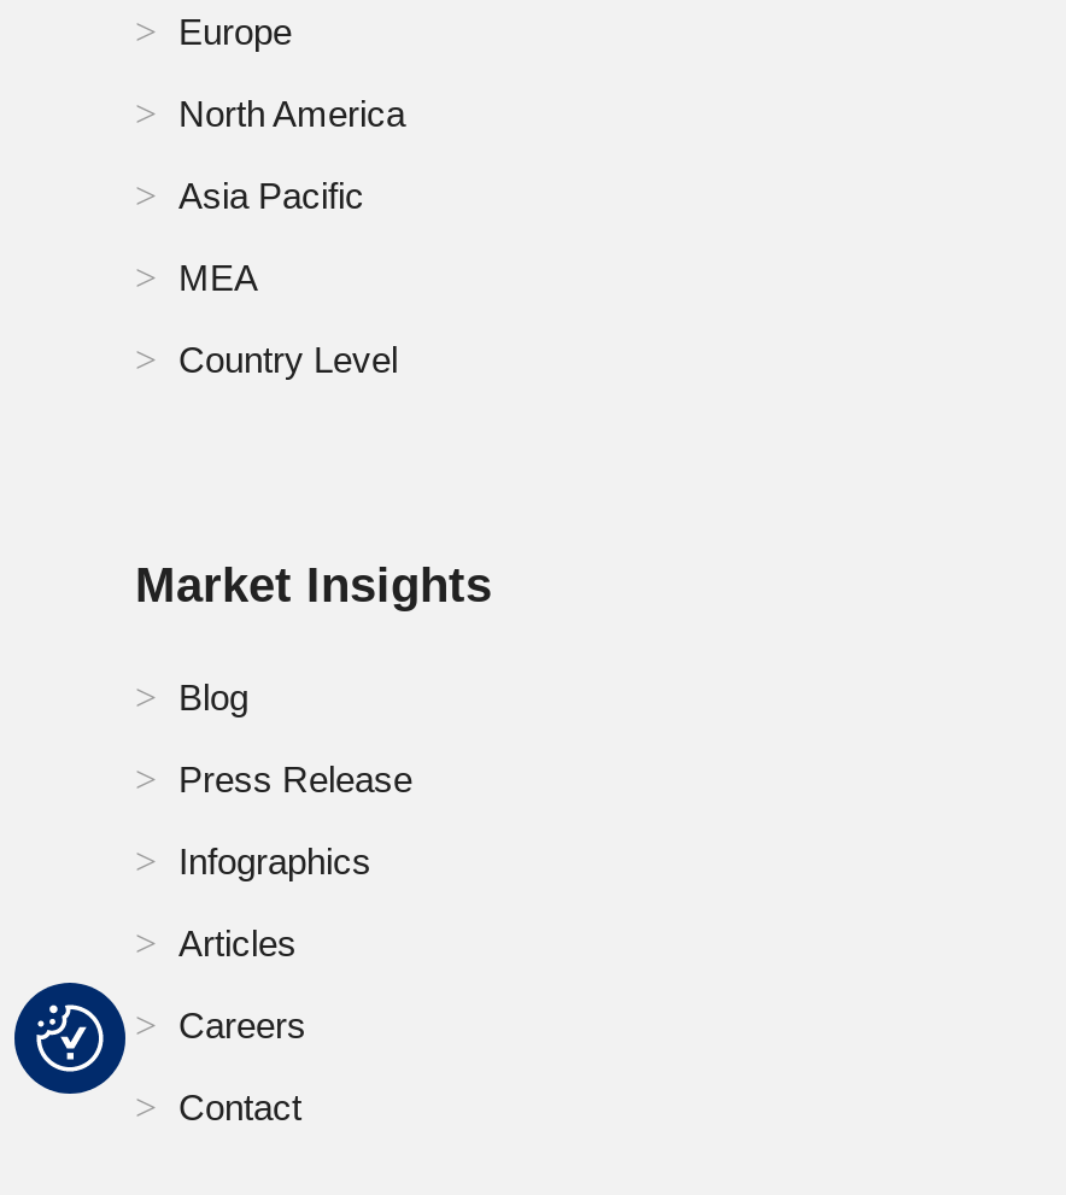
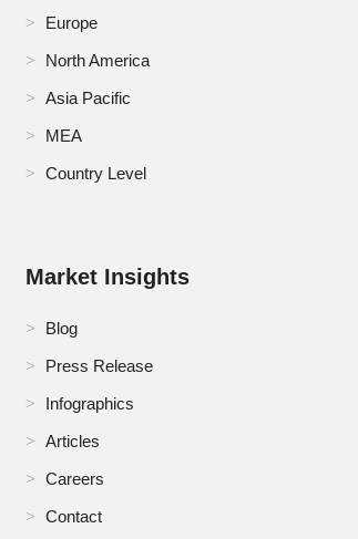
[12,980,128,1096] [image] -> none

